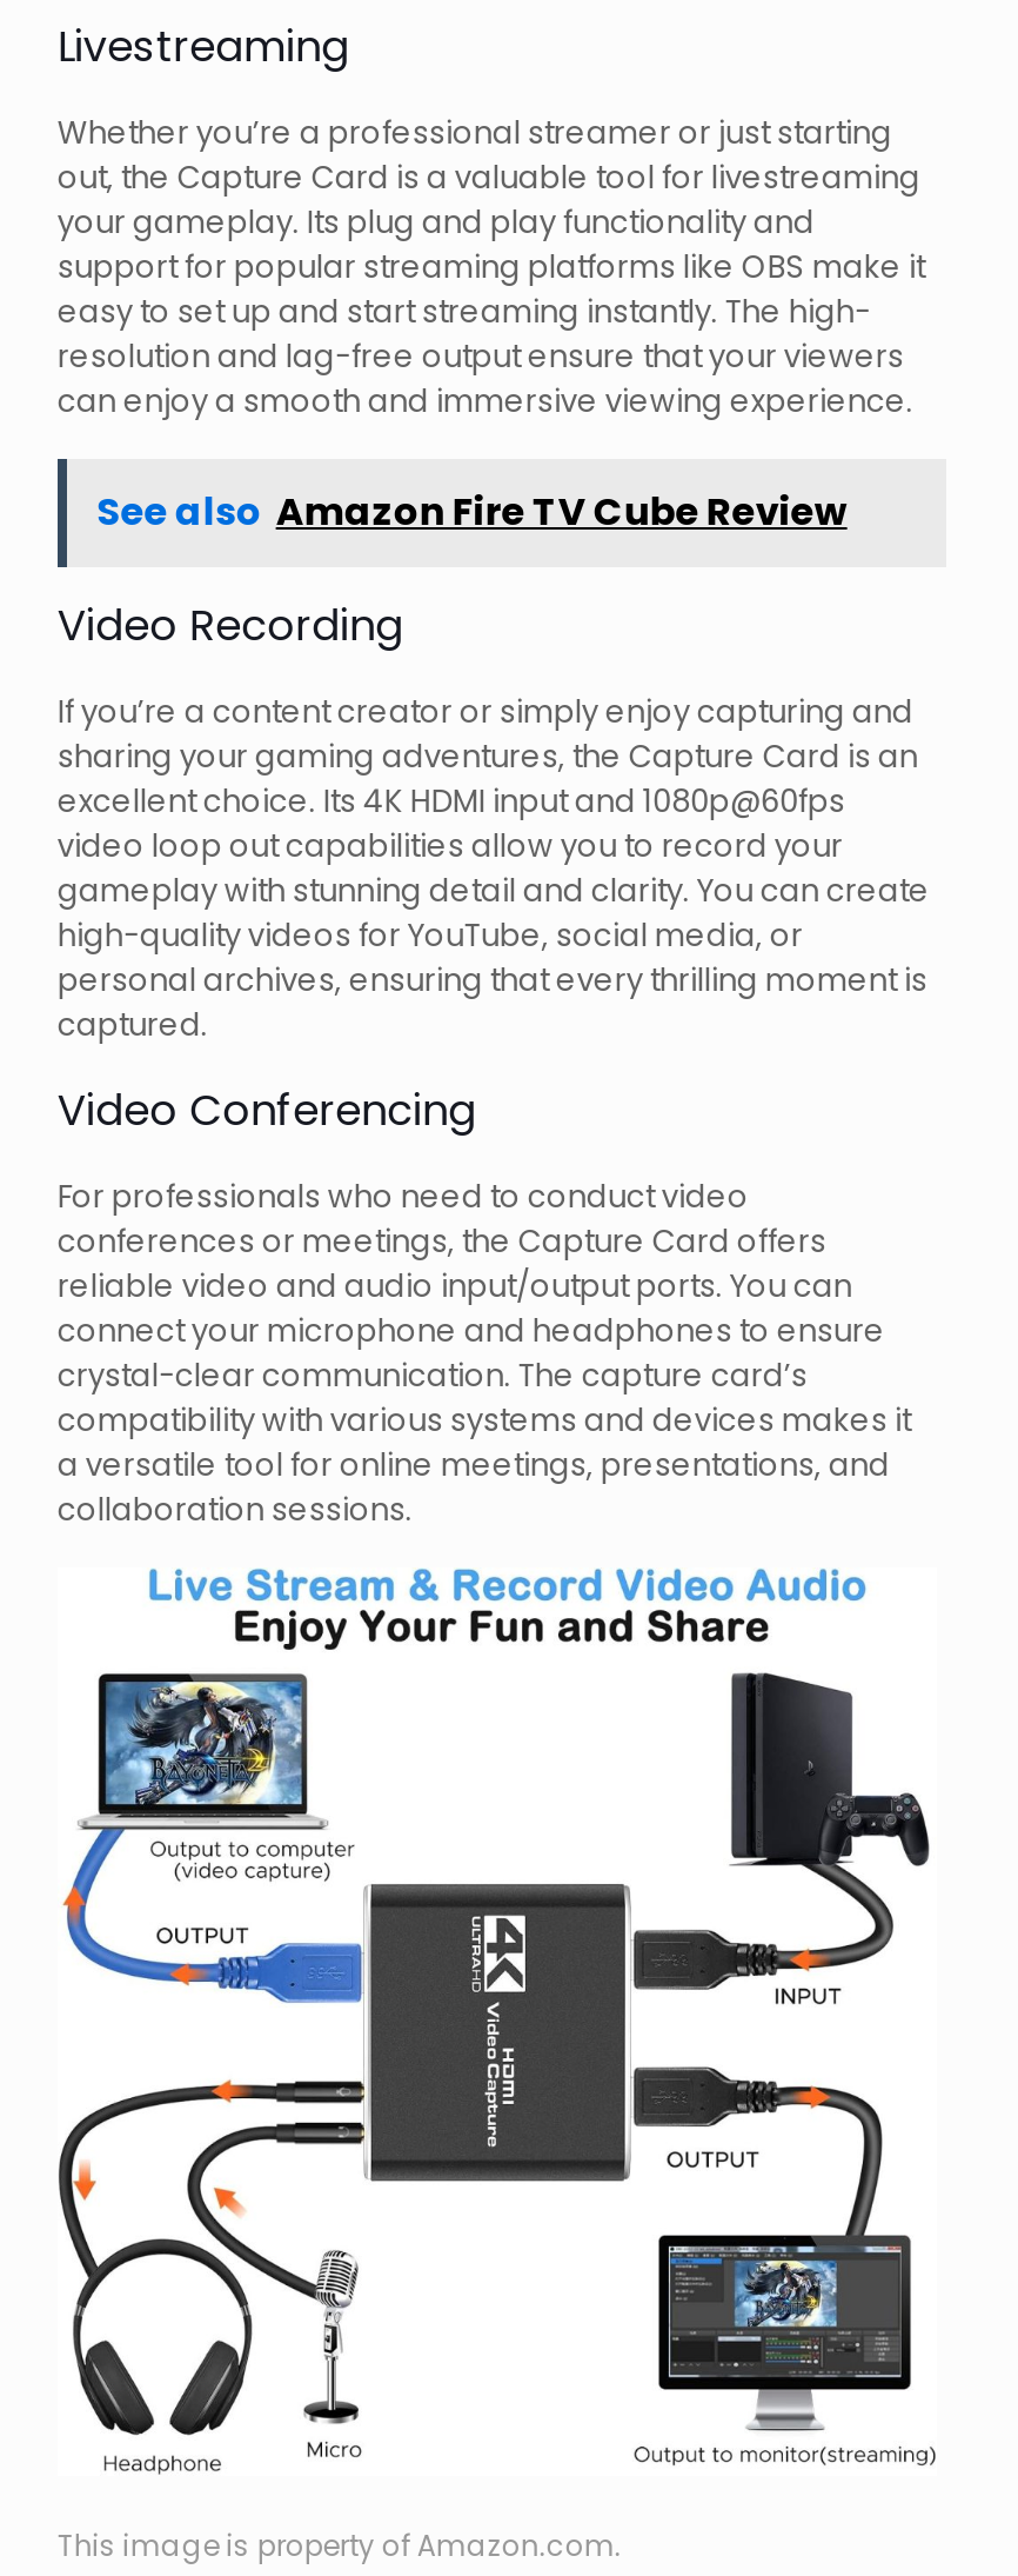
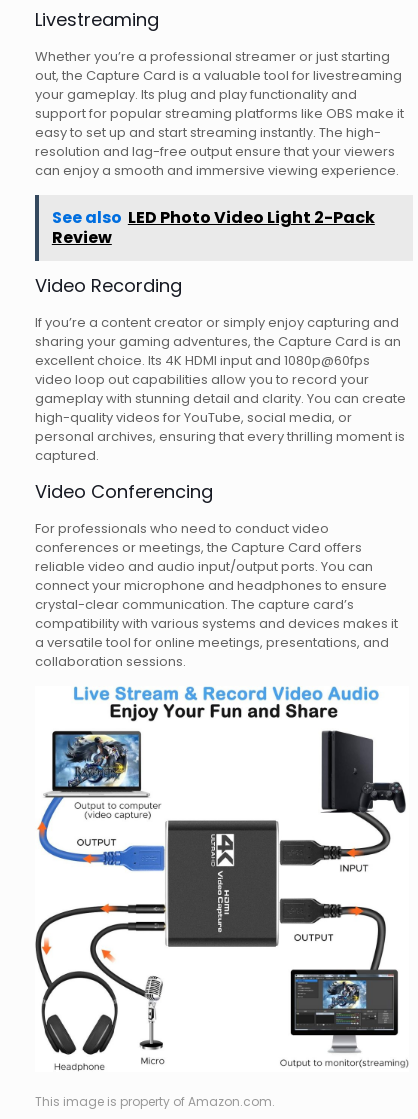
[97,485,847,539] See also Amazon Fire TV Cube Review -> [52,206,375,249] See also LED Photo Video Light 2-Pack | Review

